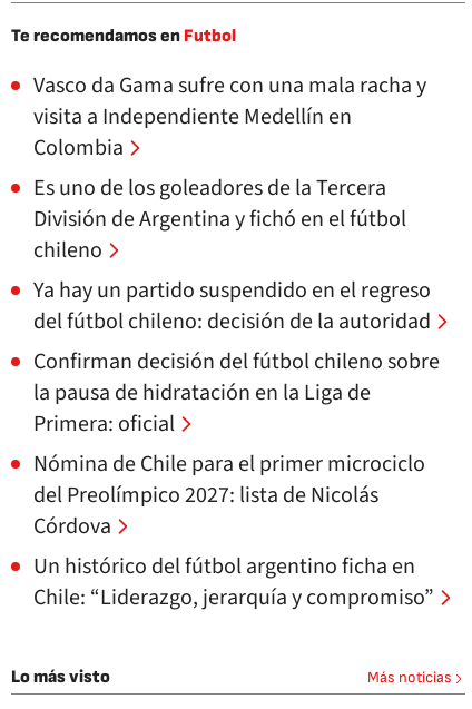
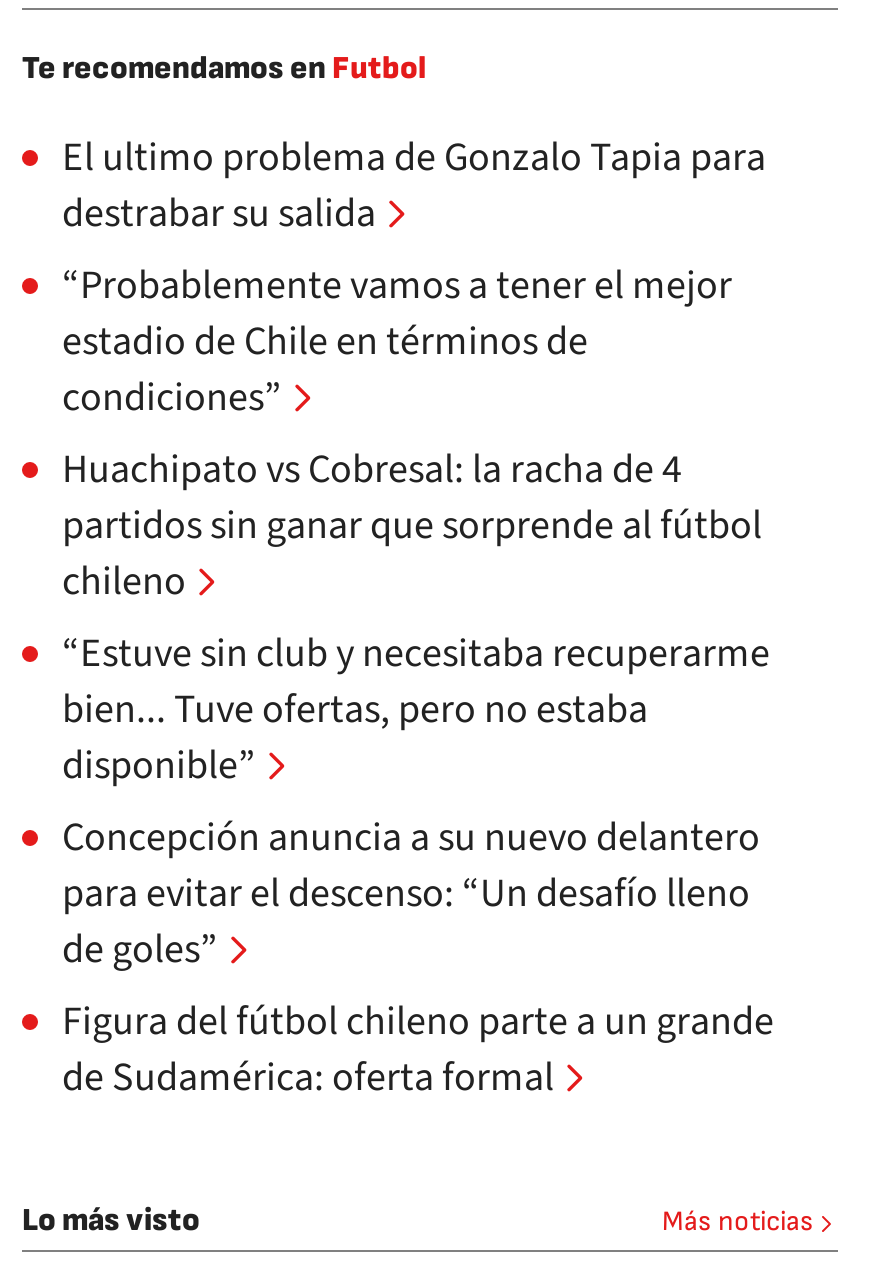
[33,70,426,235] Vasco da Gama sufre con una mala racha y | visita a Independiente Medellín en | Colombia | Es uno de los goleadores de la Tercera | División de Argentina y fichó en el fútbol -> [62,130,766,554] El ultimo problema de Gonzalo Tapia para | destrabar su salida | “Probablemente vamos a tener el mejor | estadio de Chile en términos de | condiciones” | Huachipato vs Cobresal: la racha de 4 | partidos sin ganar que sorprende al fútbol
moved [33,235,102,266] -> [62,554,186,610]: chileno
[33,275,440,613] Ya hay un partido suspendido en el regreso | del fútbol chileno: decisión de la autoridad | Confirman decisión del fútbol chileno sobre | la pausa de hidratación en la Liga de | Primera: oficial | Nómina de Chile para el primer microciclo | del Preolímpico 2027: lista de Nicolás | Córdova | Un histórico del fútbol argentino ficha en | Chile: “Liderazgo, jerarquía y compromiso” -> [62,626,774,1106] “Estuve sin club y necesitaba recuperarme | bien... Tuve ofertas, pero no estaba | disponible” | Concepción anuncia a su nuevo delantero | para evitar el descenso: “Un desafío lleno | de goles” | Figura del fútbol chileno parte a un grande | de Sudamérica: oferta formal

